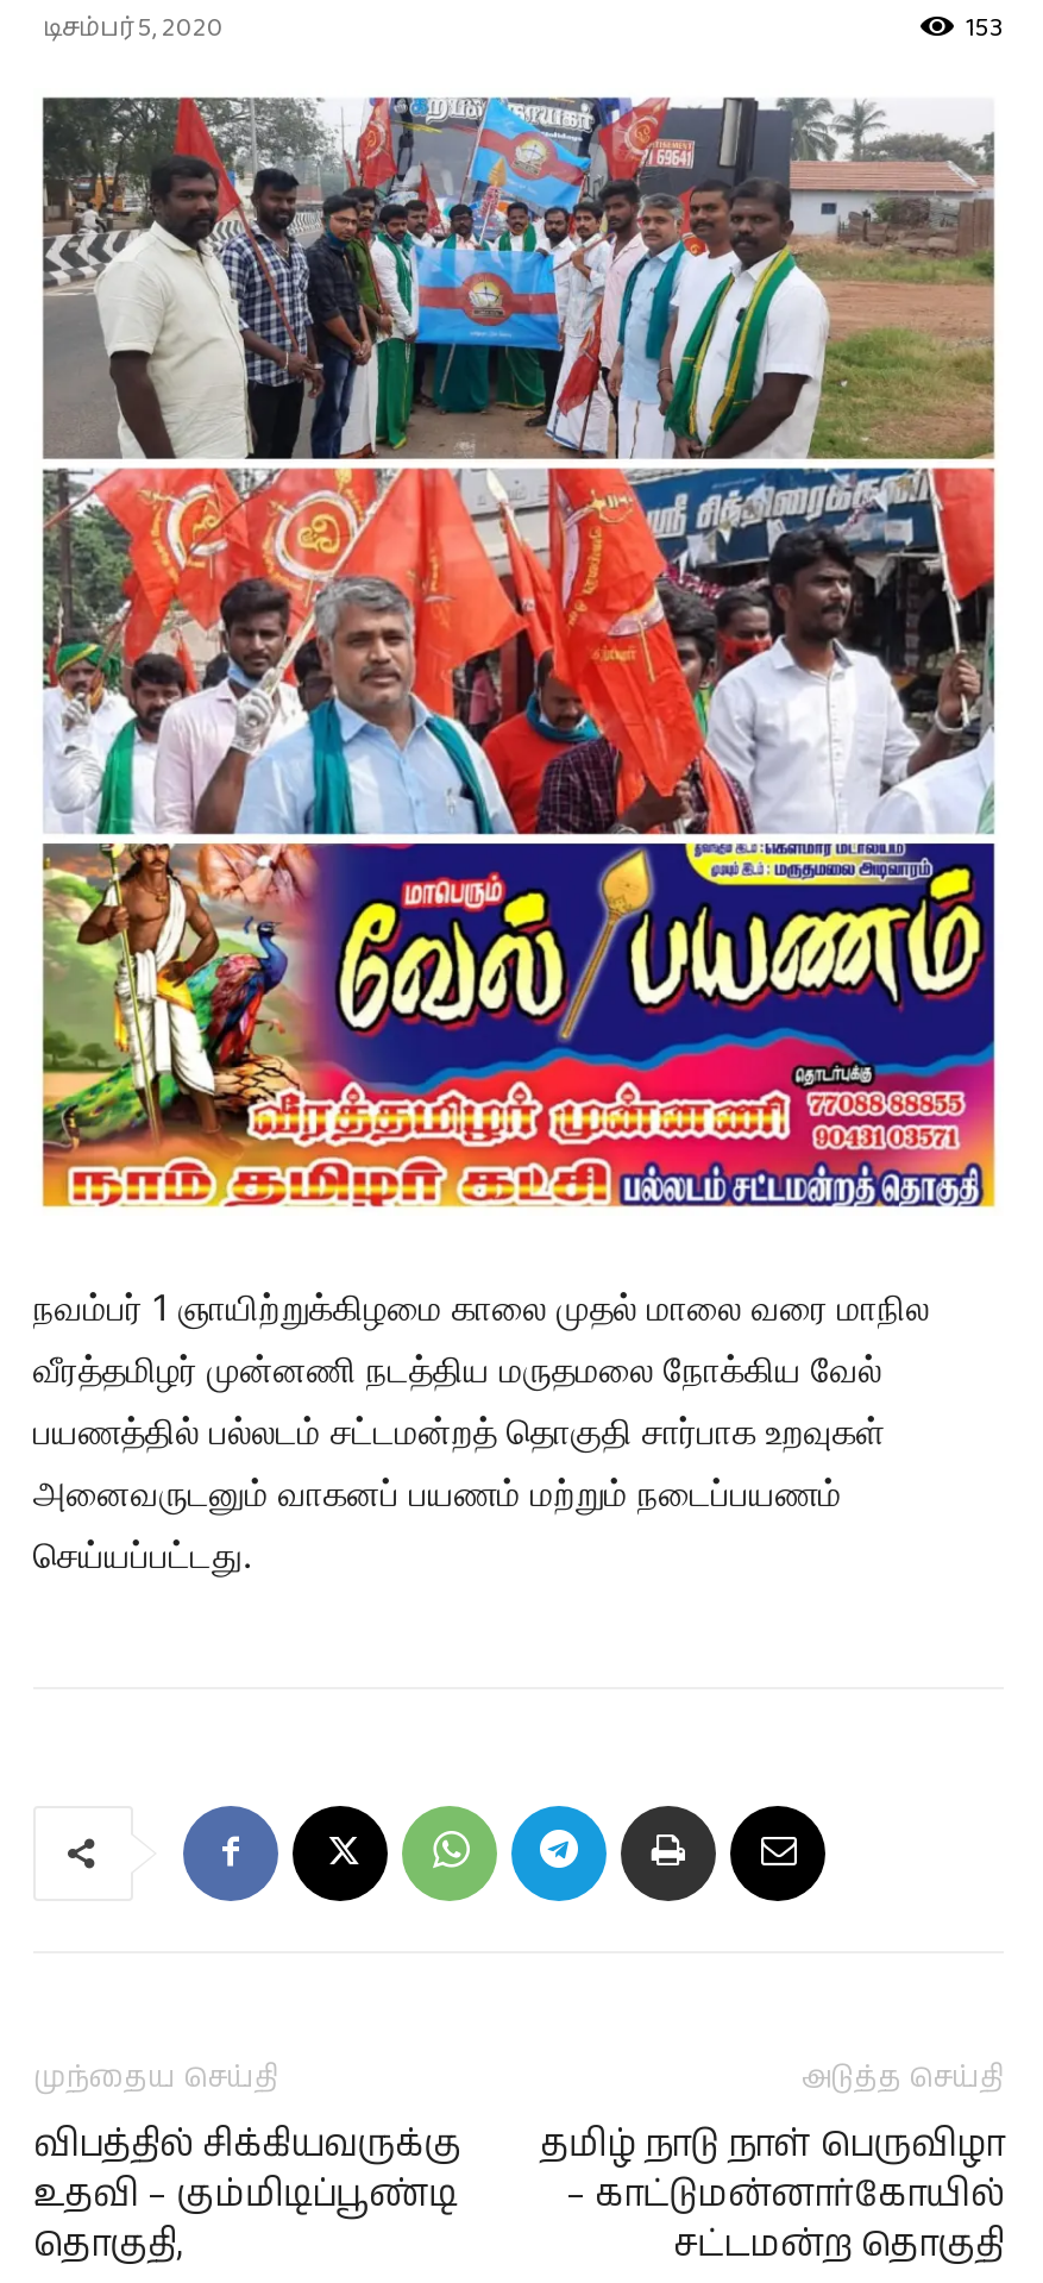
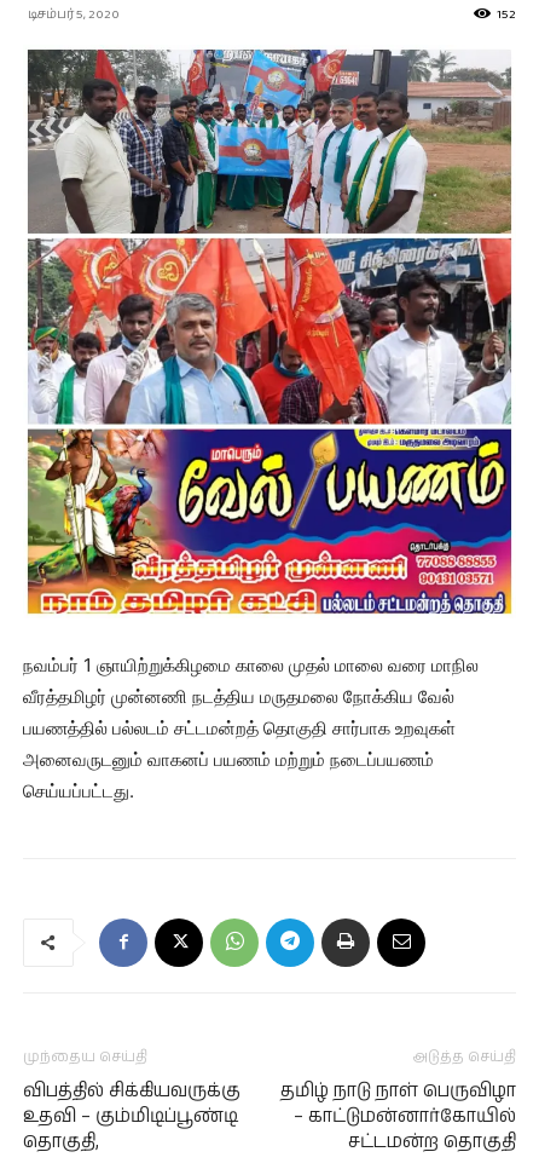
[966,7,1004,48] 153 -> [497,4,516,24] 152

